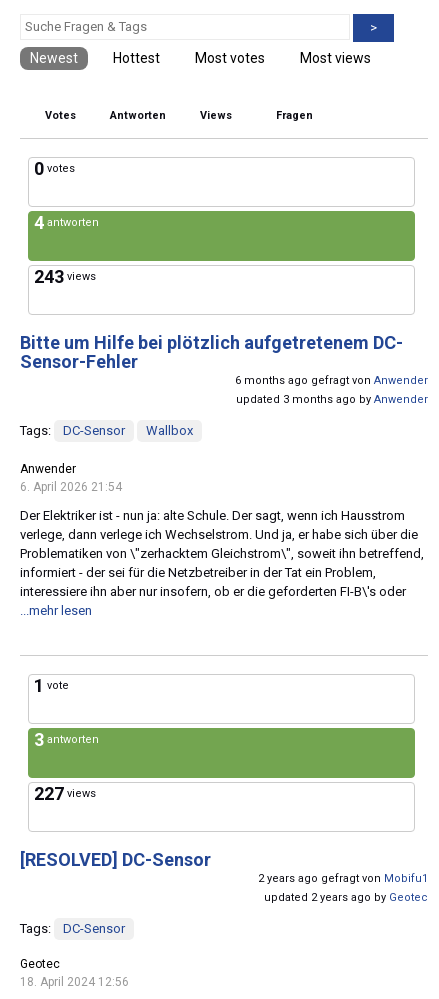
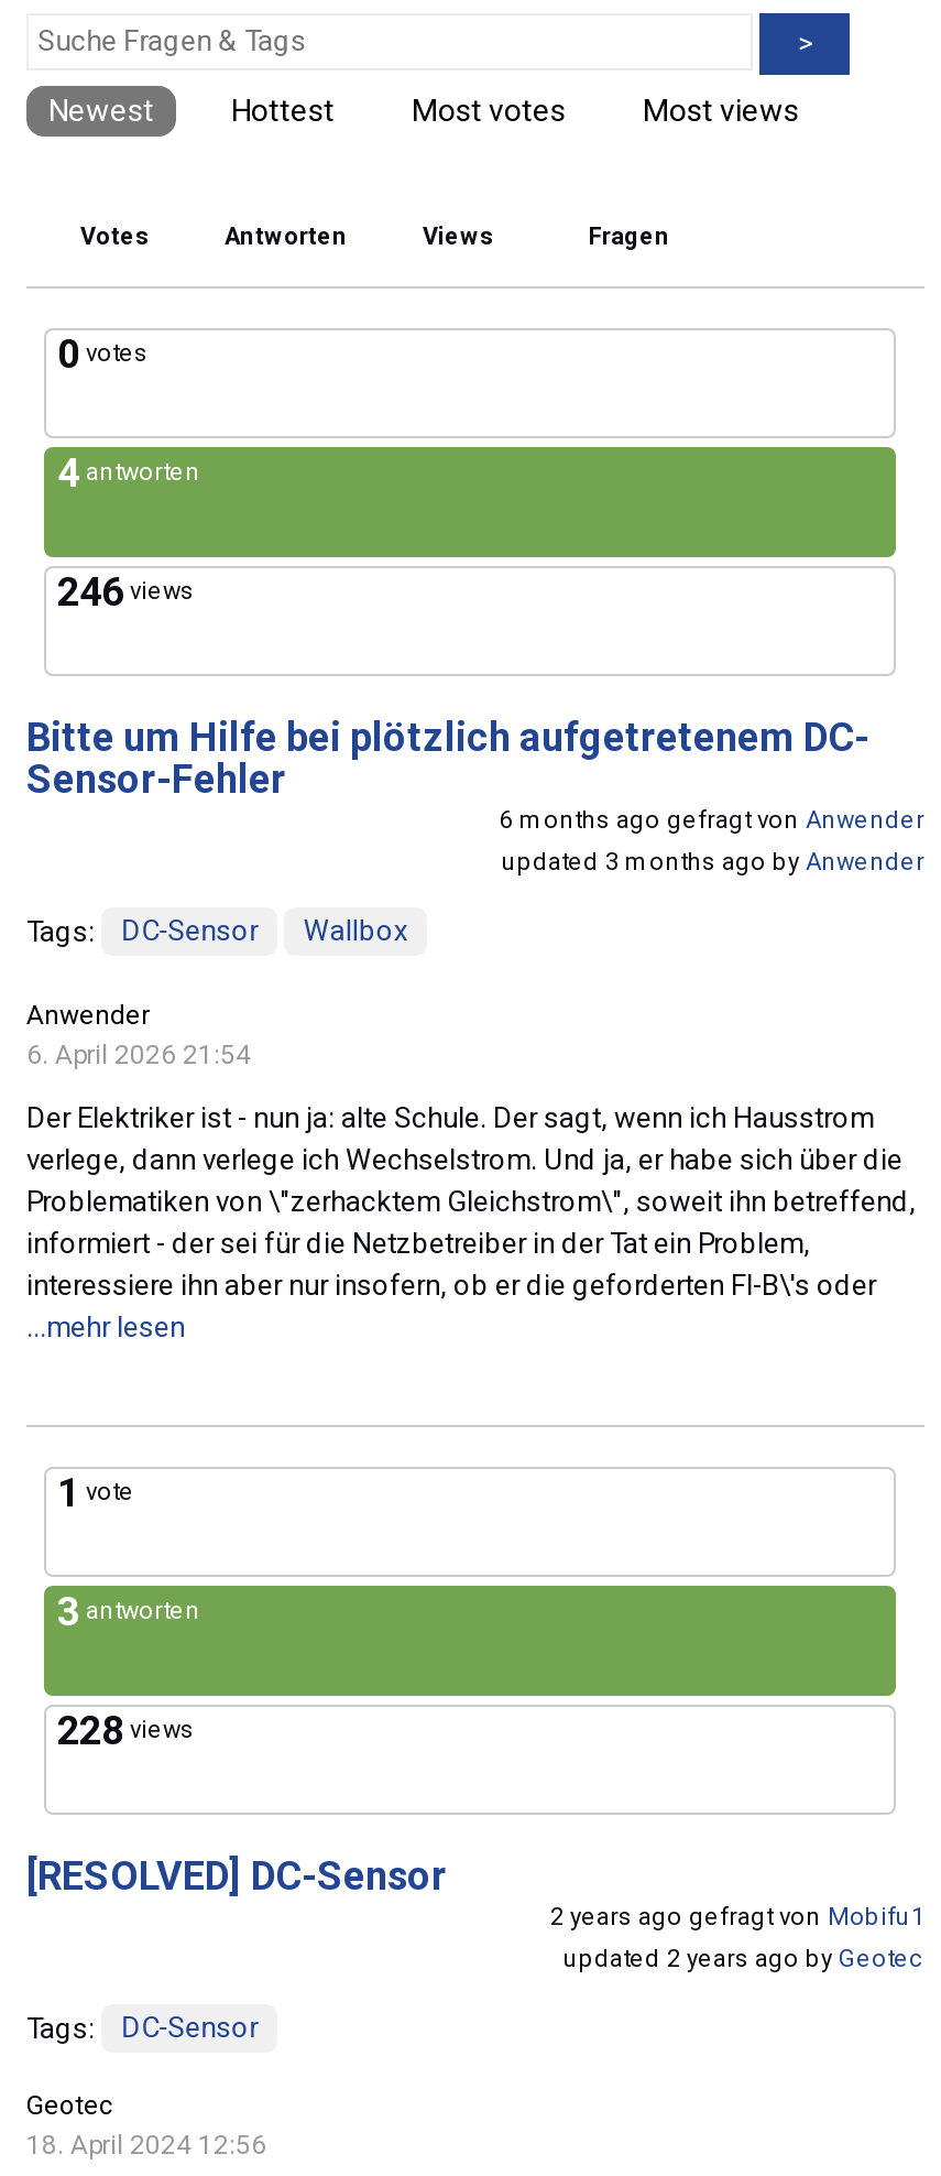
[34,266,96,287] 243 views -> [57,568,194,614] 246 views
[34,783,96,804] 227 views -> [57,1706,194,1753] 228 views

